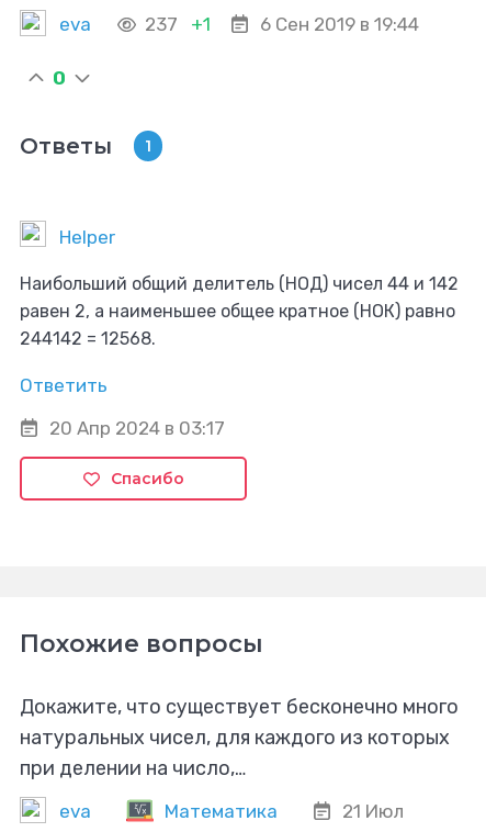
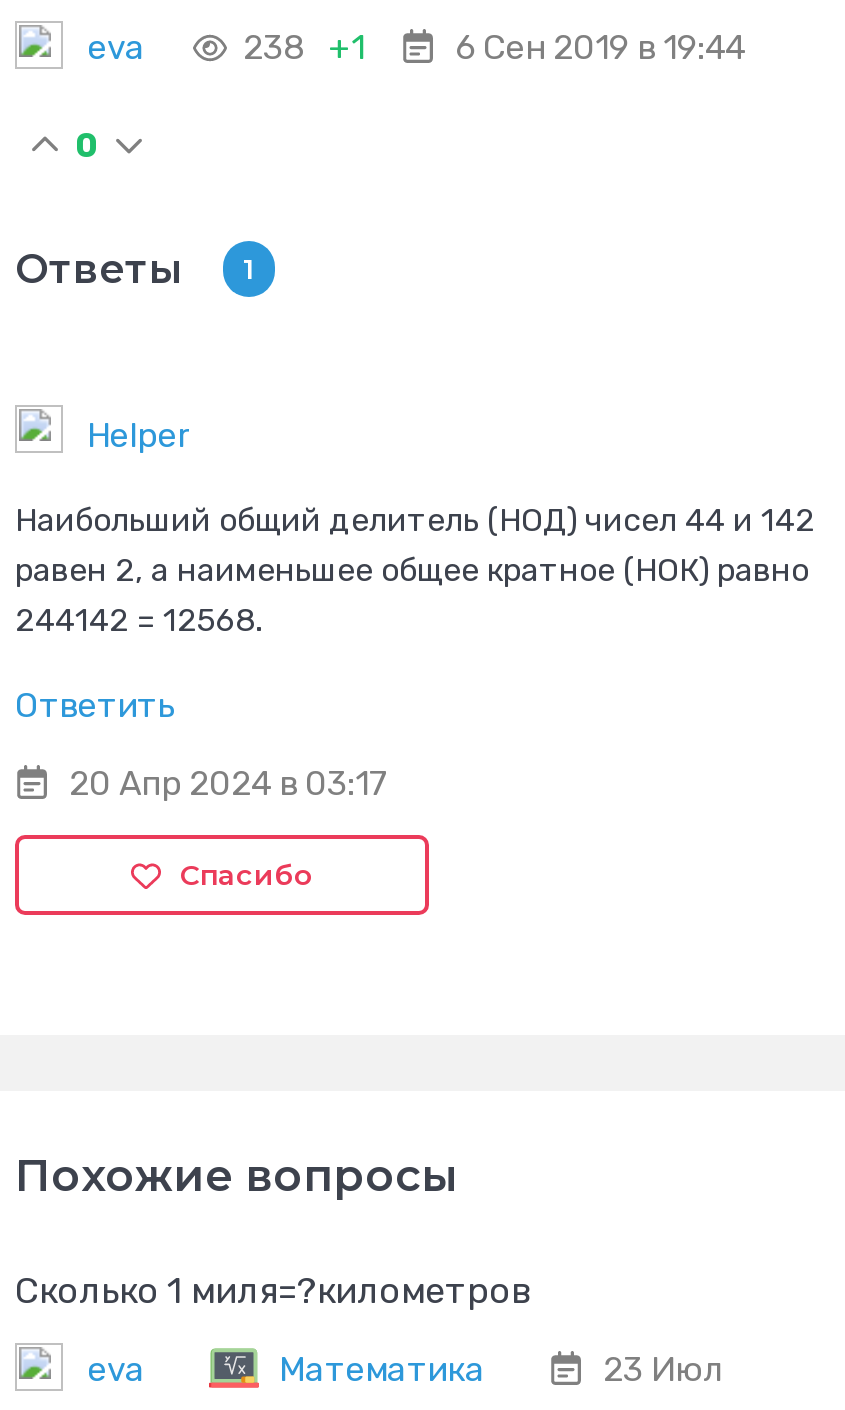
[145,13,211,35] 237 +1 -> [243,27,365,67] 238 +1
[20,695,459,780] Докажите, что существует бесконечно много | натуральных чисел, для каждого из которых | при делении на число,… -> [15,1269,531,1313] Сколько 1 миля=?километров
[342,800,404,822] 21 Июл -> [603,1349,721,1389] 23 Июл

